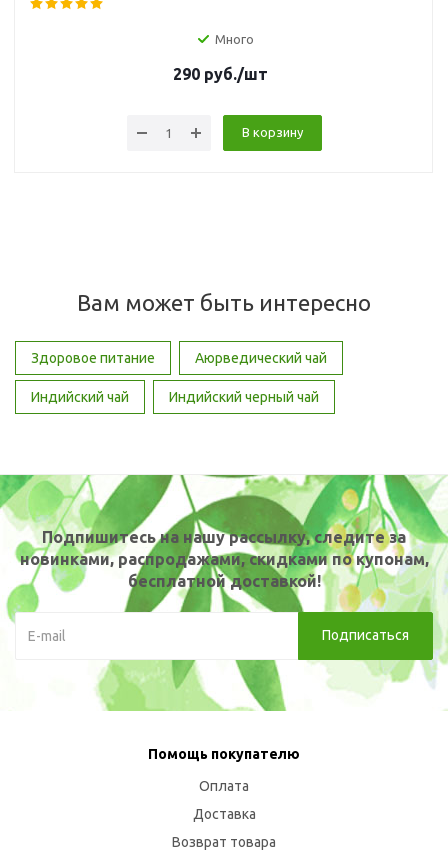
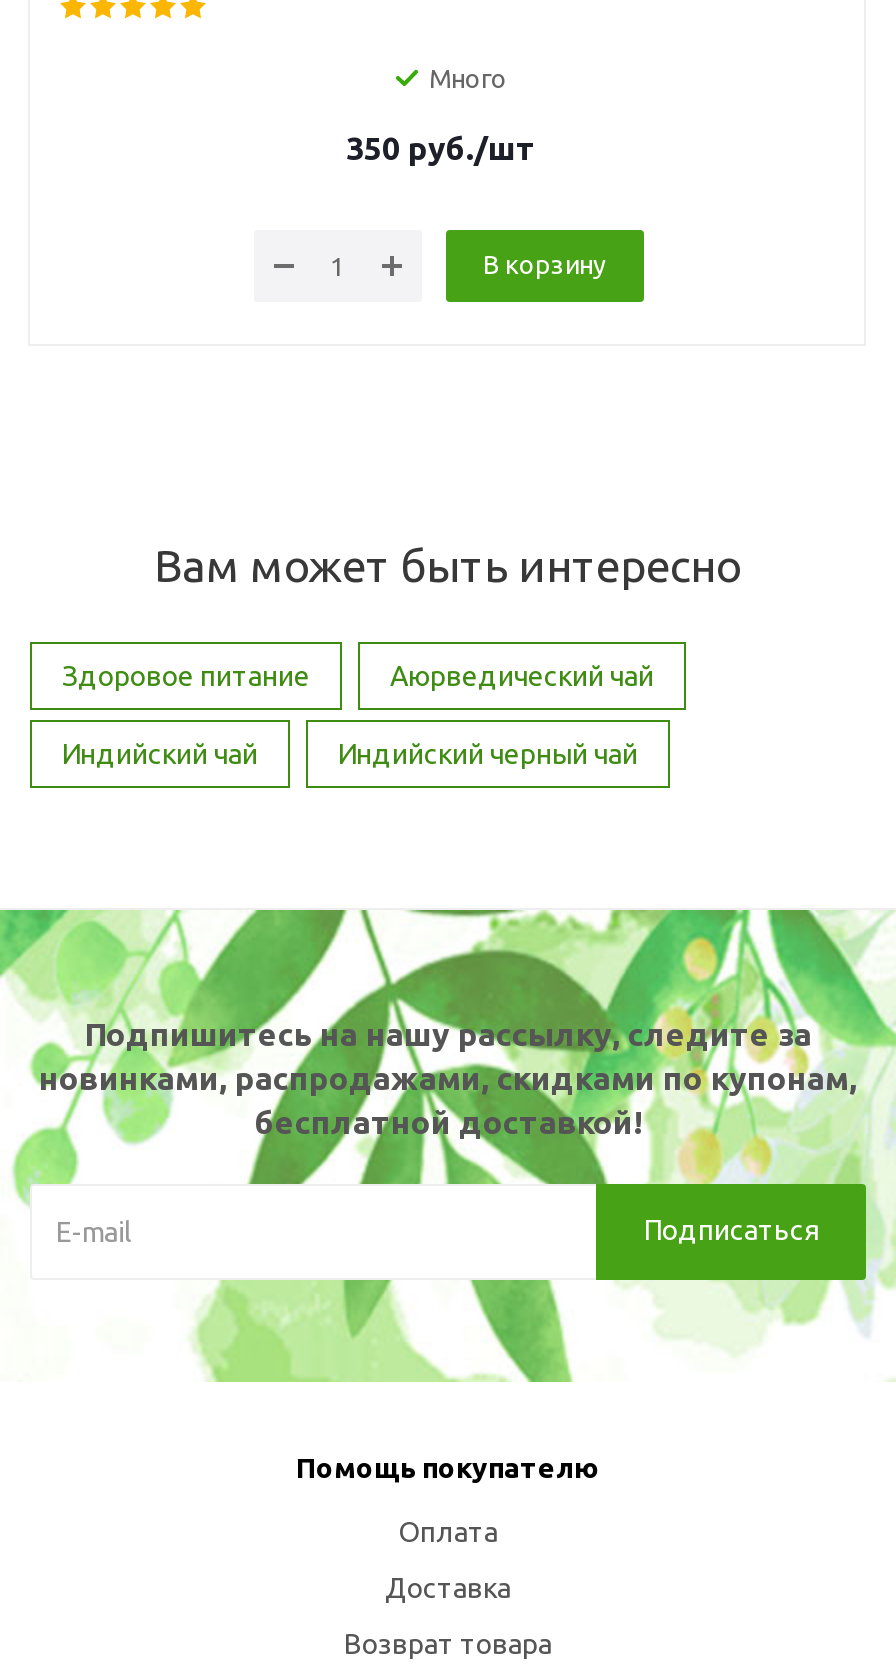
[173,65,268,83] 290 руб./шт -> [346,130,536,166] 350 руб./шт

